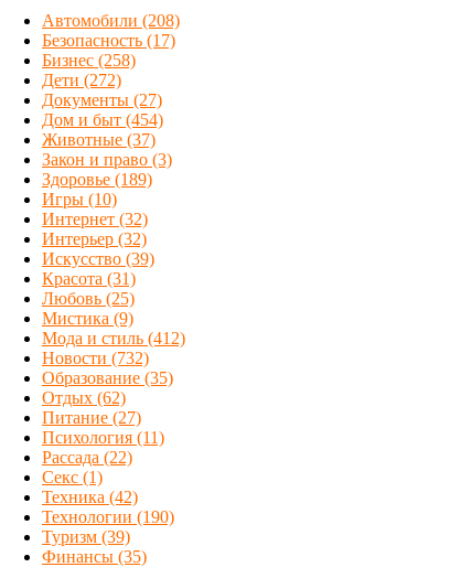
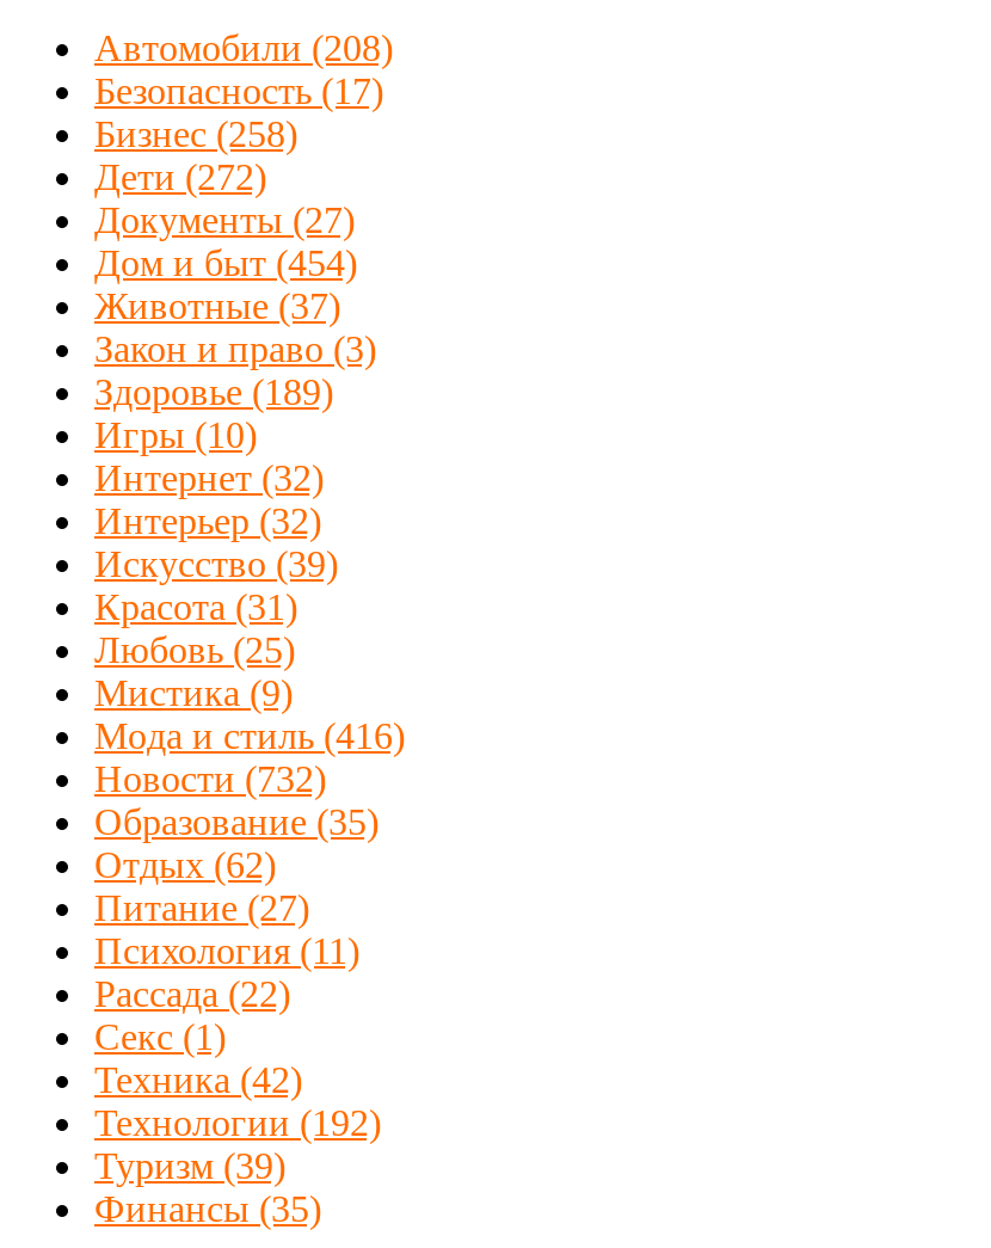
[42,329,185,347] Мода и стиль (412) -> [94,715,405,756] Мода и стиль (416)
[42,507,174,526] Технологии (190) -> [94,1102,381,1143] Технологии (192)

